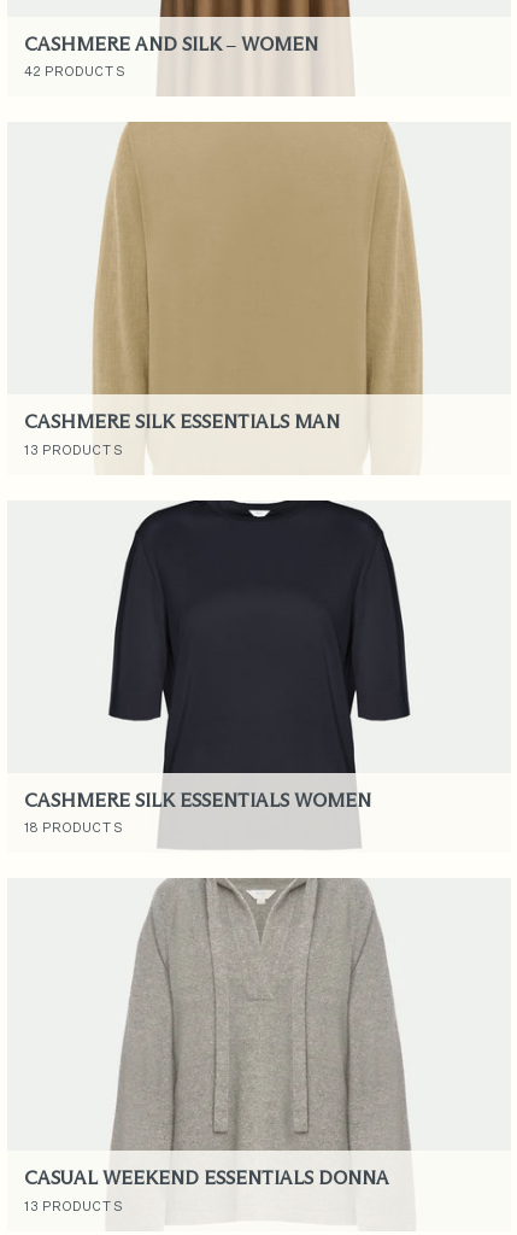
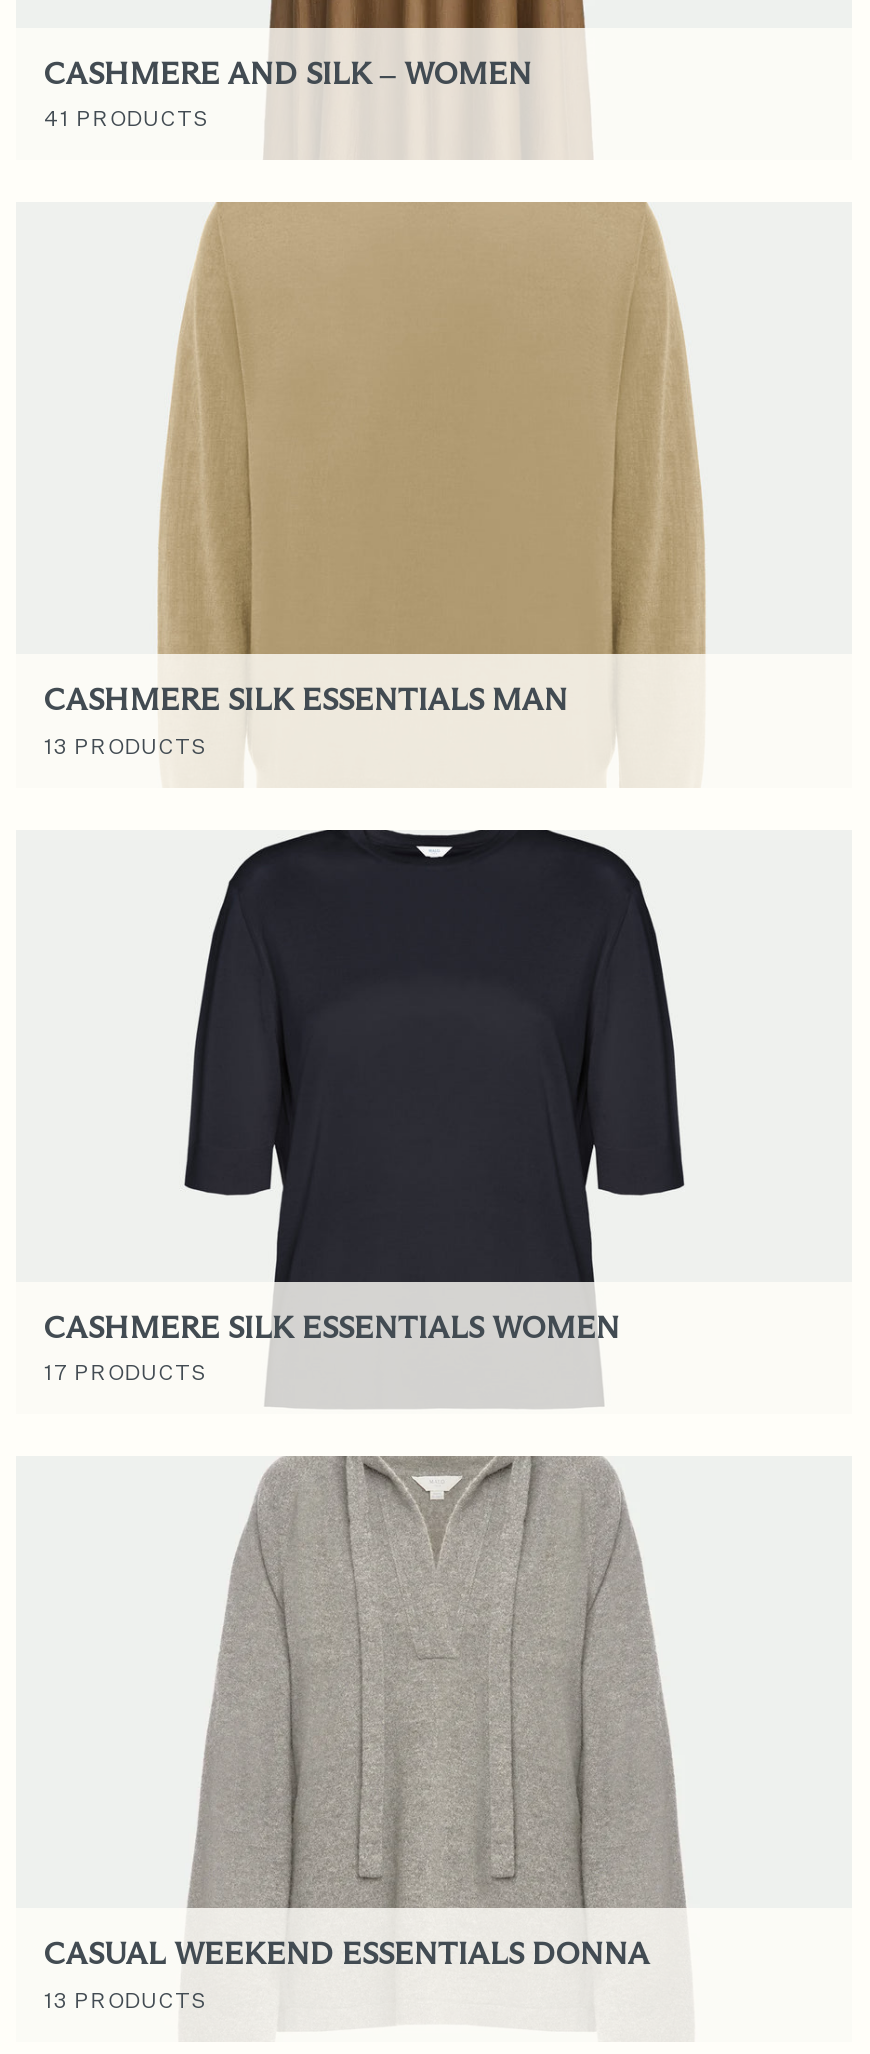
[24,66,126,79] 42 PRODUCTS -> [44,110,211,130] 41 PRODUCTS
[24,823,124,835] 18 PRODUCTS -> [44,1364,209,1384] 17 PRODUCTS

